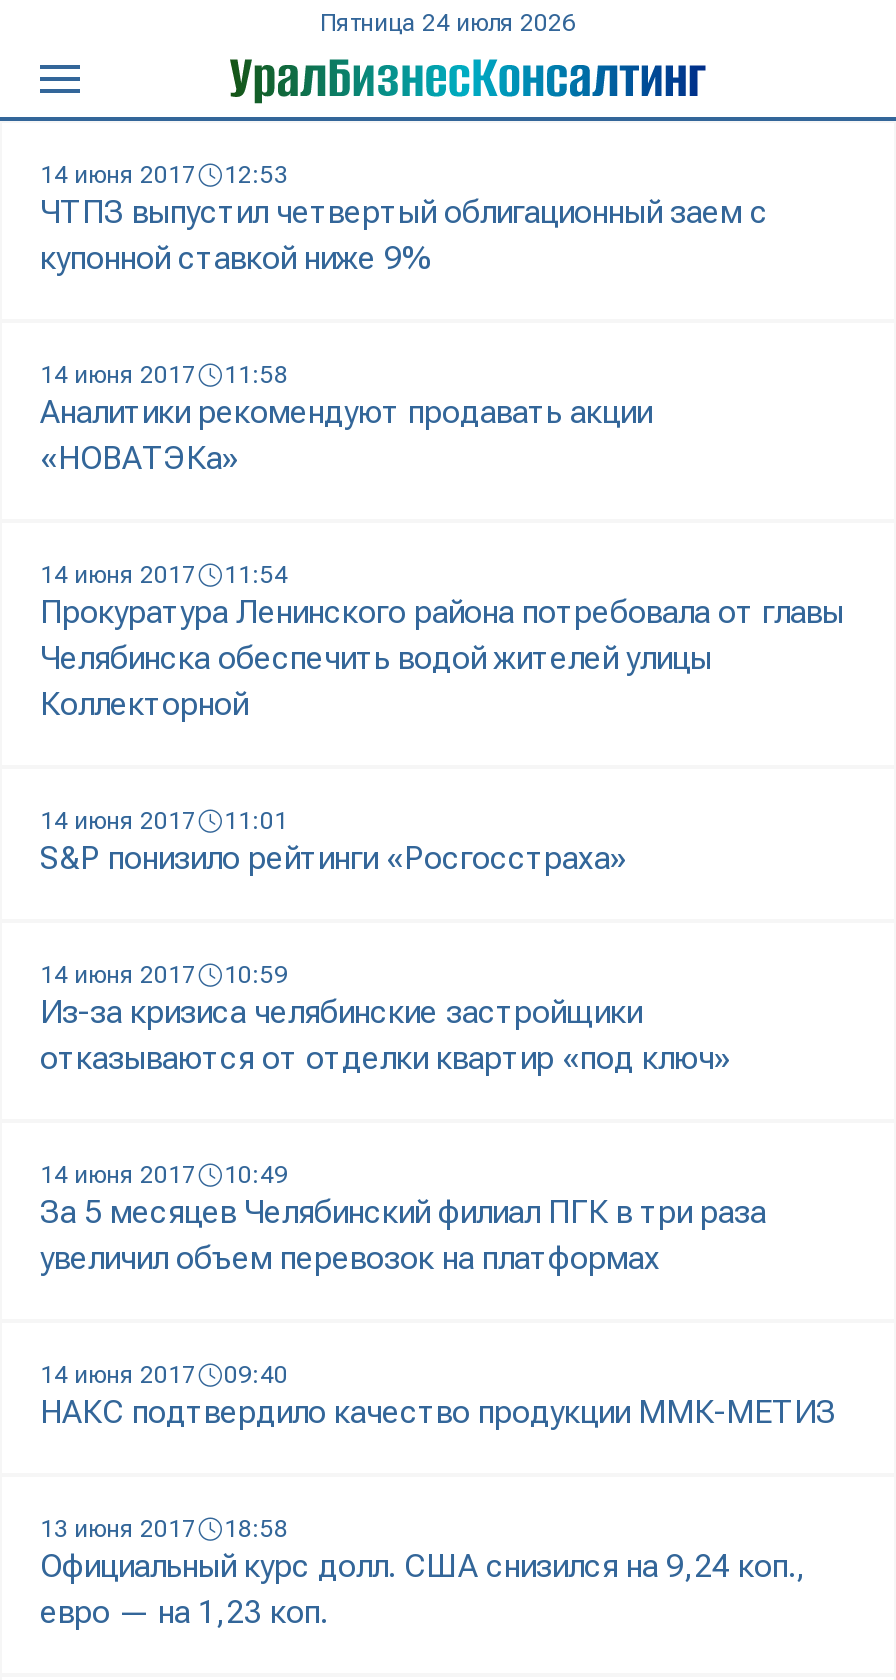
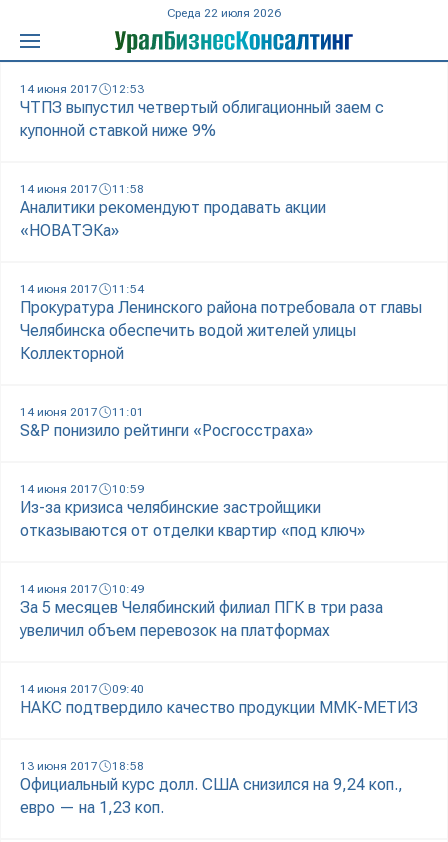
[320,9,576,37] Пятница 24 июля 2026 -> [167,6,281,20] Среда 22 июля 2026

